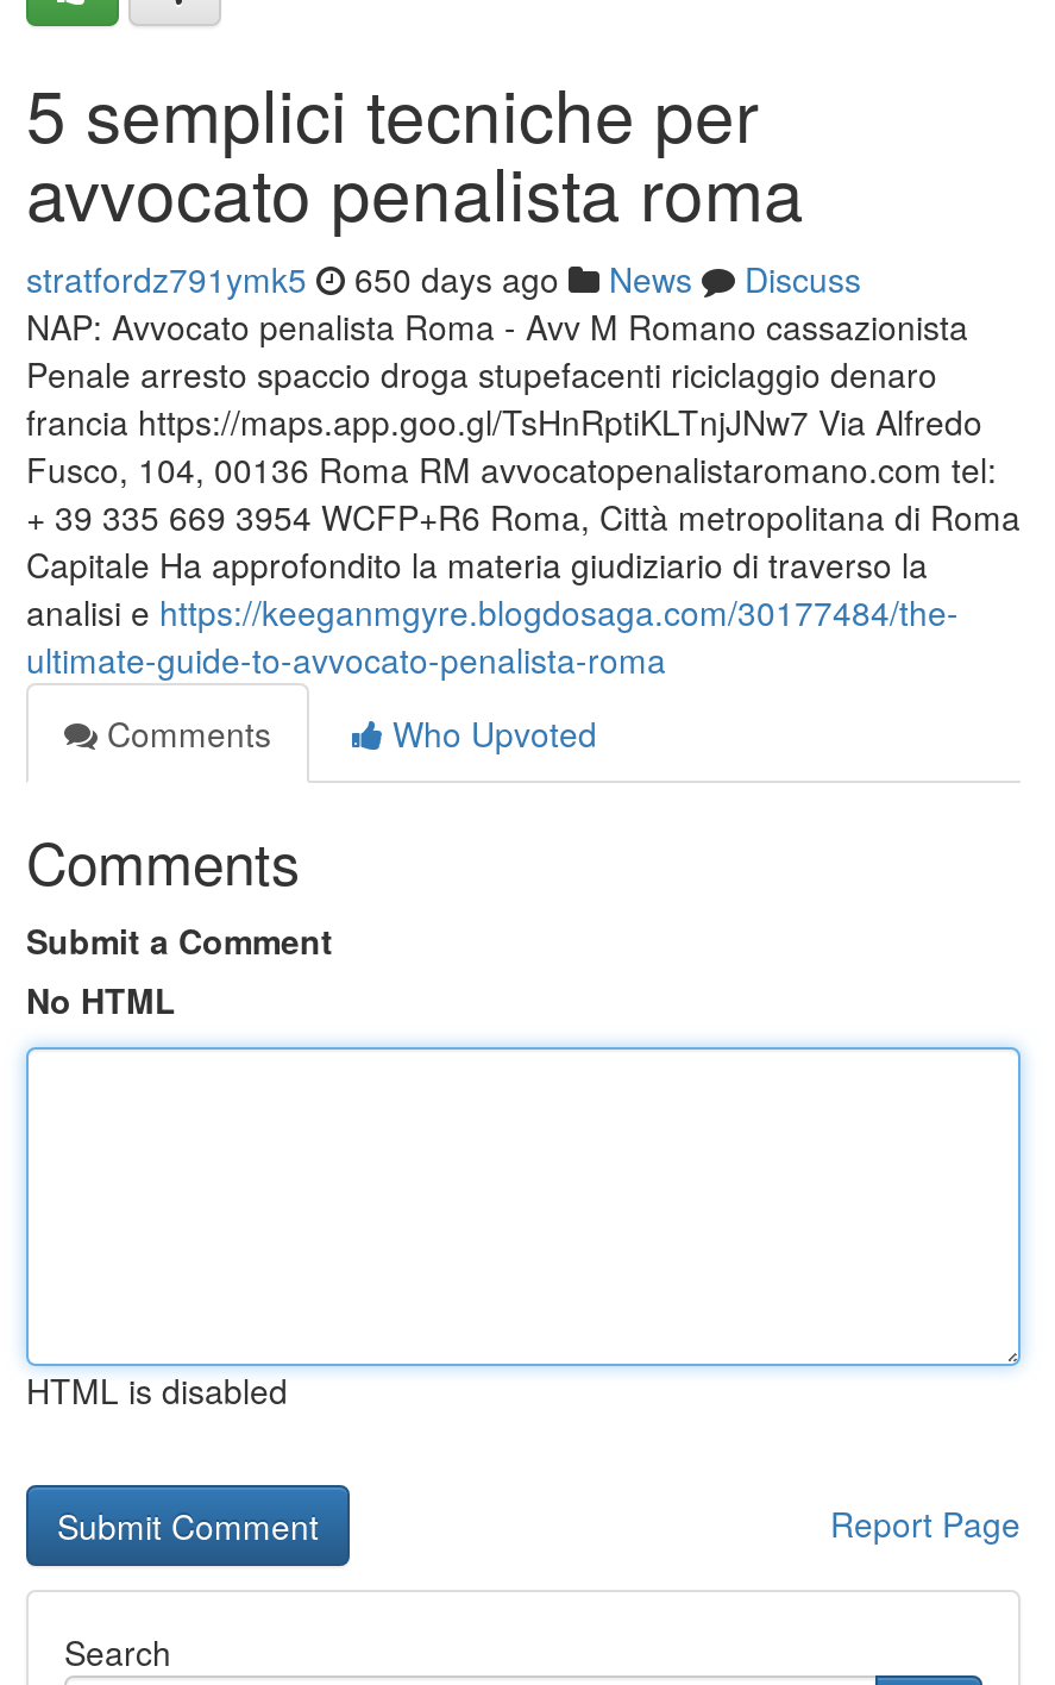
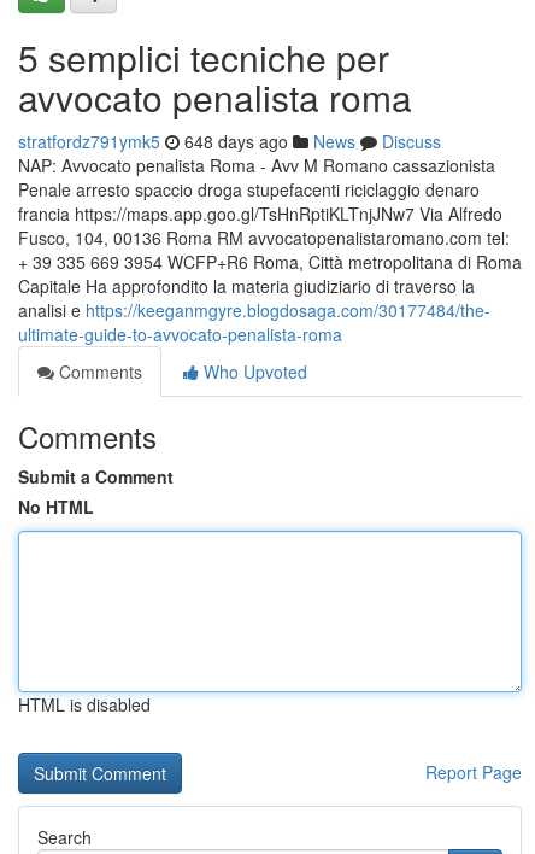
[26,255,861,302] stratfordz791ymk5 650 days ago News Discuss -> [18,129,441,153] stratfordz791ymk5 648 days ago News Discuss

